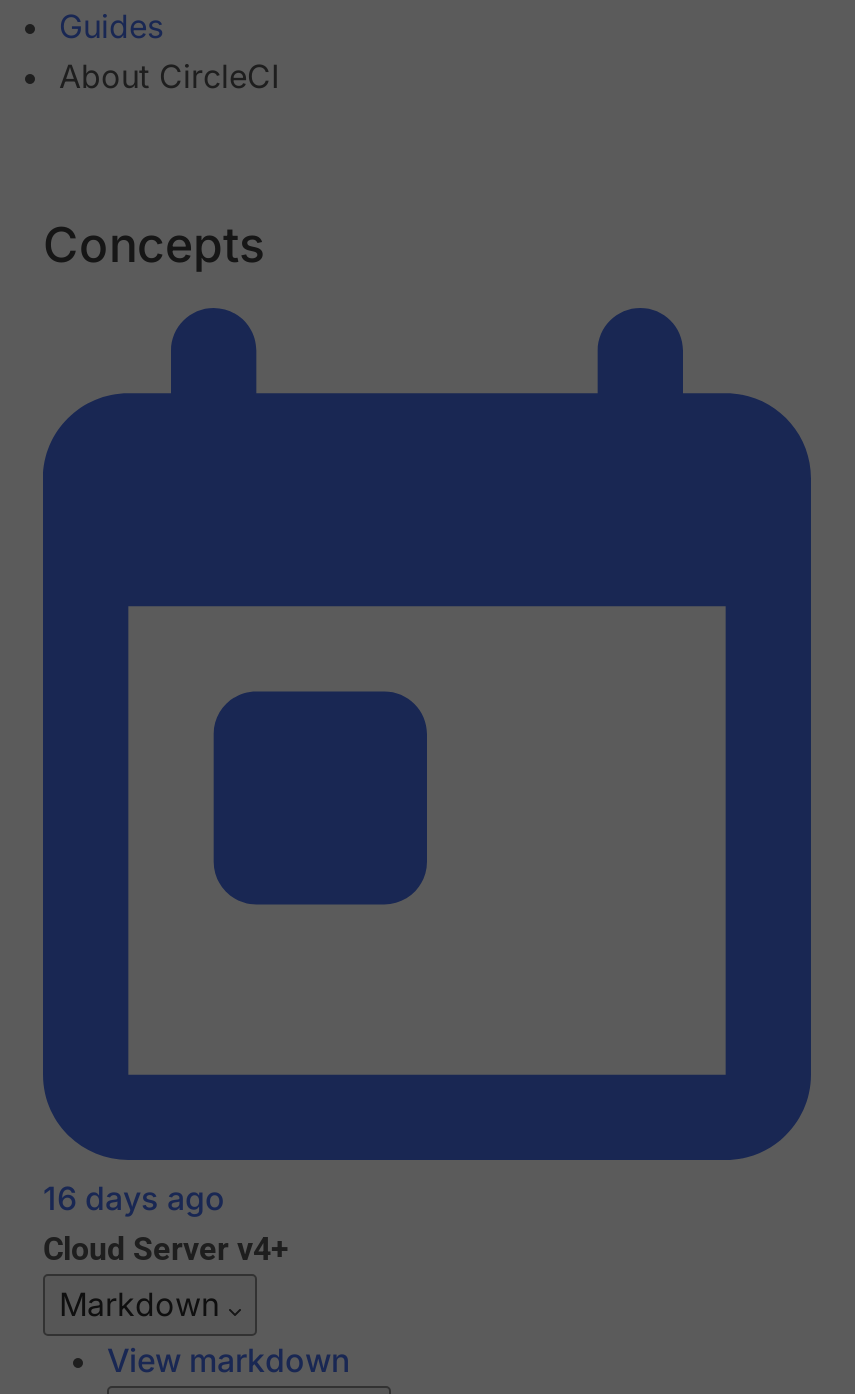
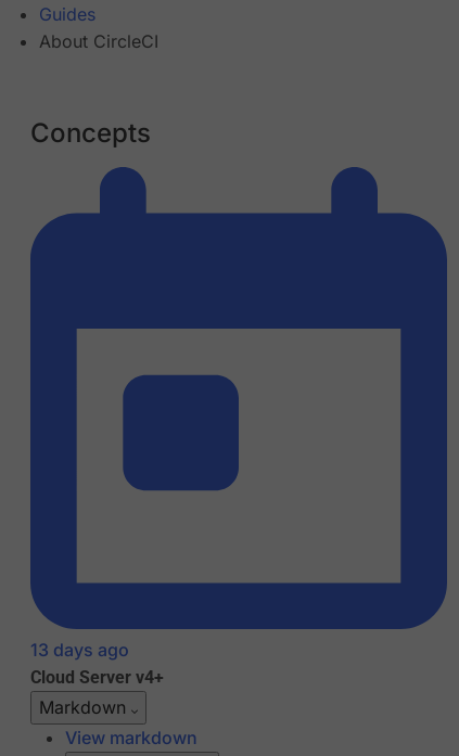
[43,1179,225,1219] 16 days ago -> [30,639,129,661] 13 days ago

